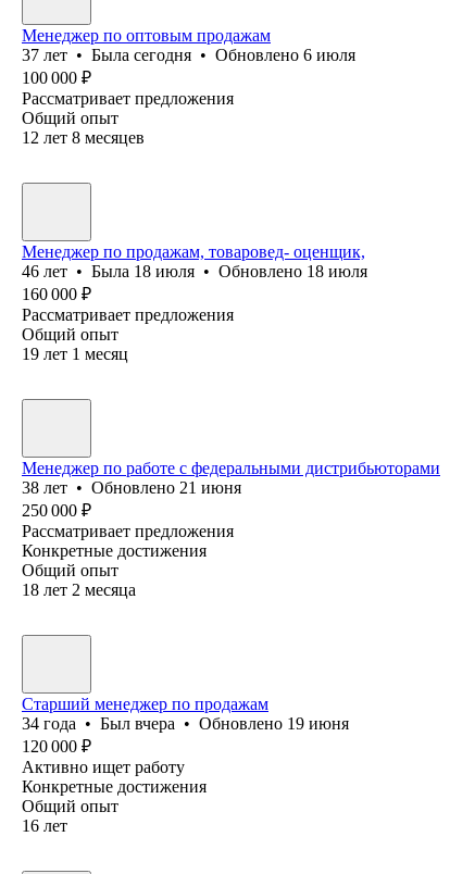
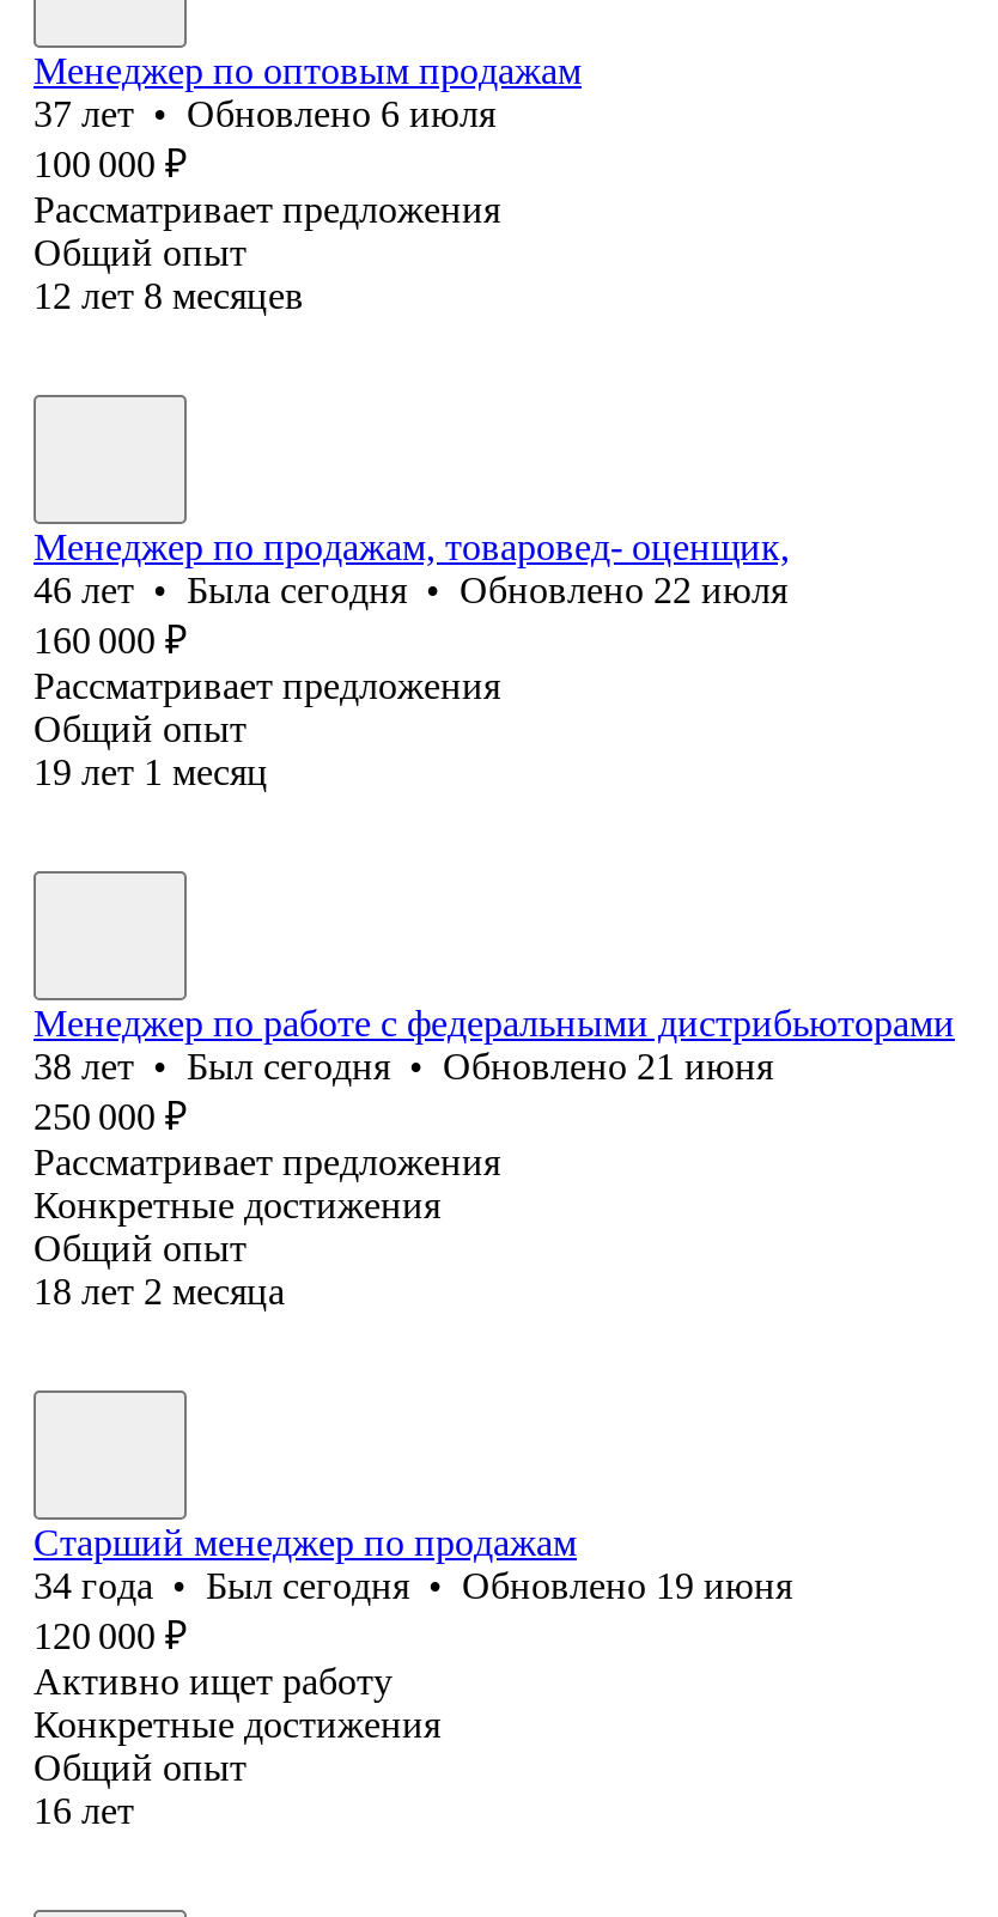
[22,46,355,64] 37 лет • Была сегодня • Обновлено 6 июля -> [34,93,495,134] 37 лет • Обновлено 6 июля
[22,262,367,280] 46 лет • Была 18 июля • Обновлено 18 июля -> [34,569,787,610] 46 лет • Была сегодня • Обновлено 22 июля
[22,478,241,497] 38 лет • Обновлено 21 июня -> [34,1046,773,1086] 38 лет • Был сегодня • Обновлено 21 июня
[22,714,349,733] 34 года • Был вчера • Обновлено 19 июня -> [34,1565,792,1606] 34 года • Был сегодня • Обновлено 19 июня

